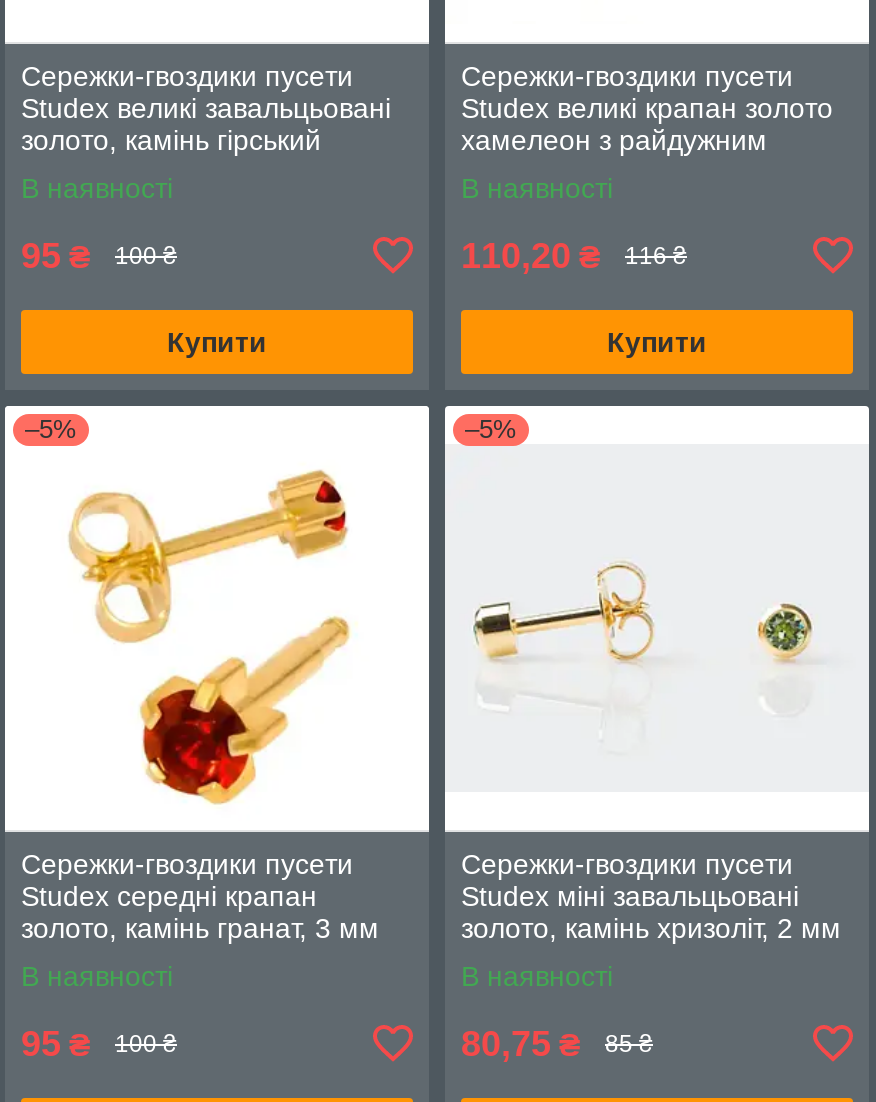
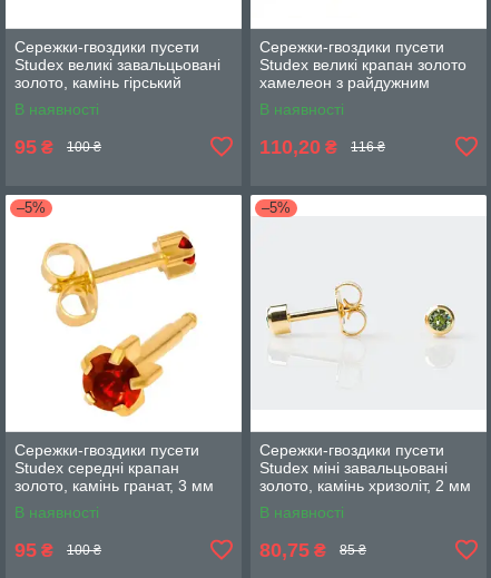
[167,326,267,358] Купити -> none
[607,326,707,358] Купити -> none

